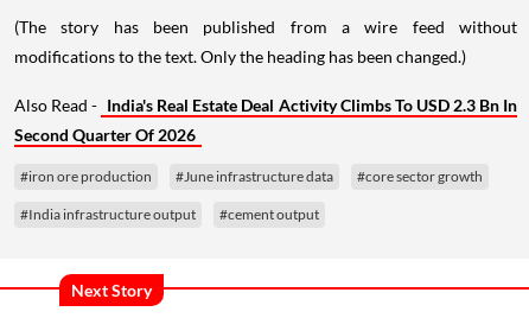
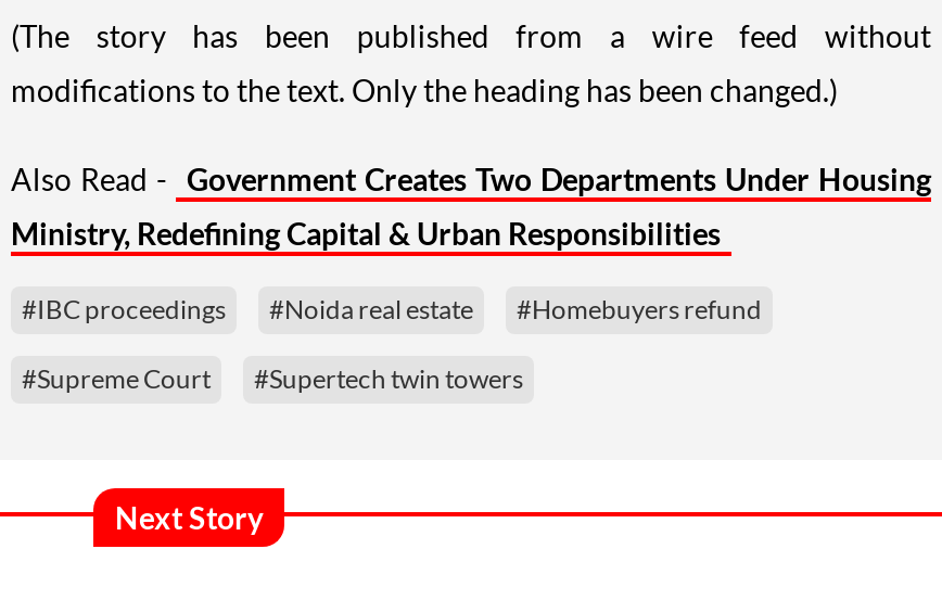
[14,95,517,116] Also Read - India's Real Estate Deal Activity Climbs To USD 2.3 Bn In -> [11,161,931,198] Also Read - Government Creates Two Departments Under Housing
[14,125,196,145] Second Quarter Of 2026 -> [11,216,721,253] Ministry, Redefining Capital & Urban Responsibilities
[20,168,483,186] #iron ore production | #June infrastructure data | #core sector growth -> [22,294,762,326] #IBC proceedings | #Noida real estate | #Homebuyers refund
[20,206,319,224] #India infrastructure output | #cement output -> [22,363,523,396] #Supreme Court | #Supertech twin towers

